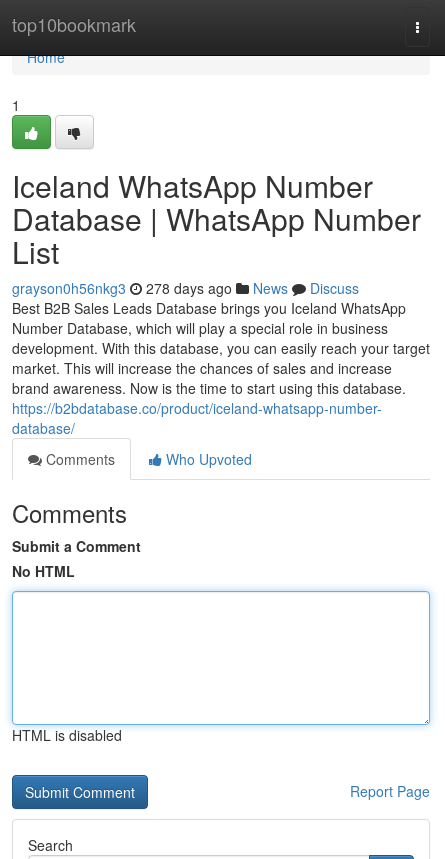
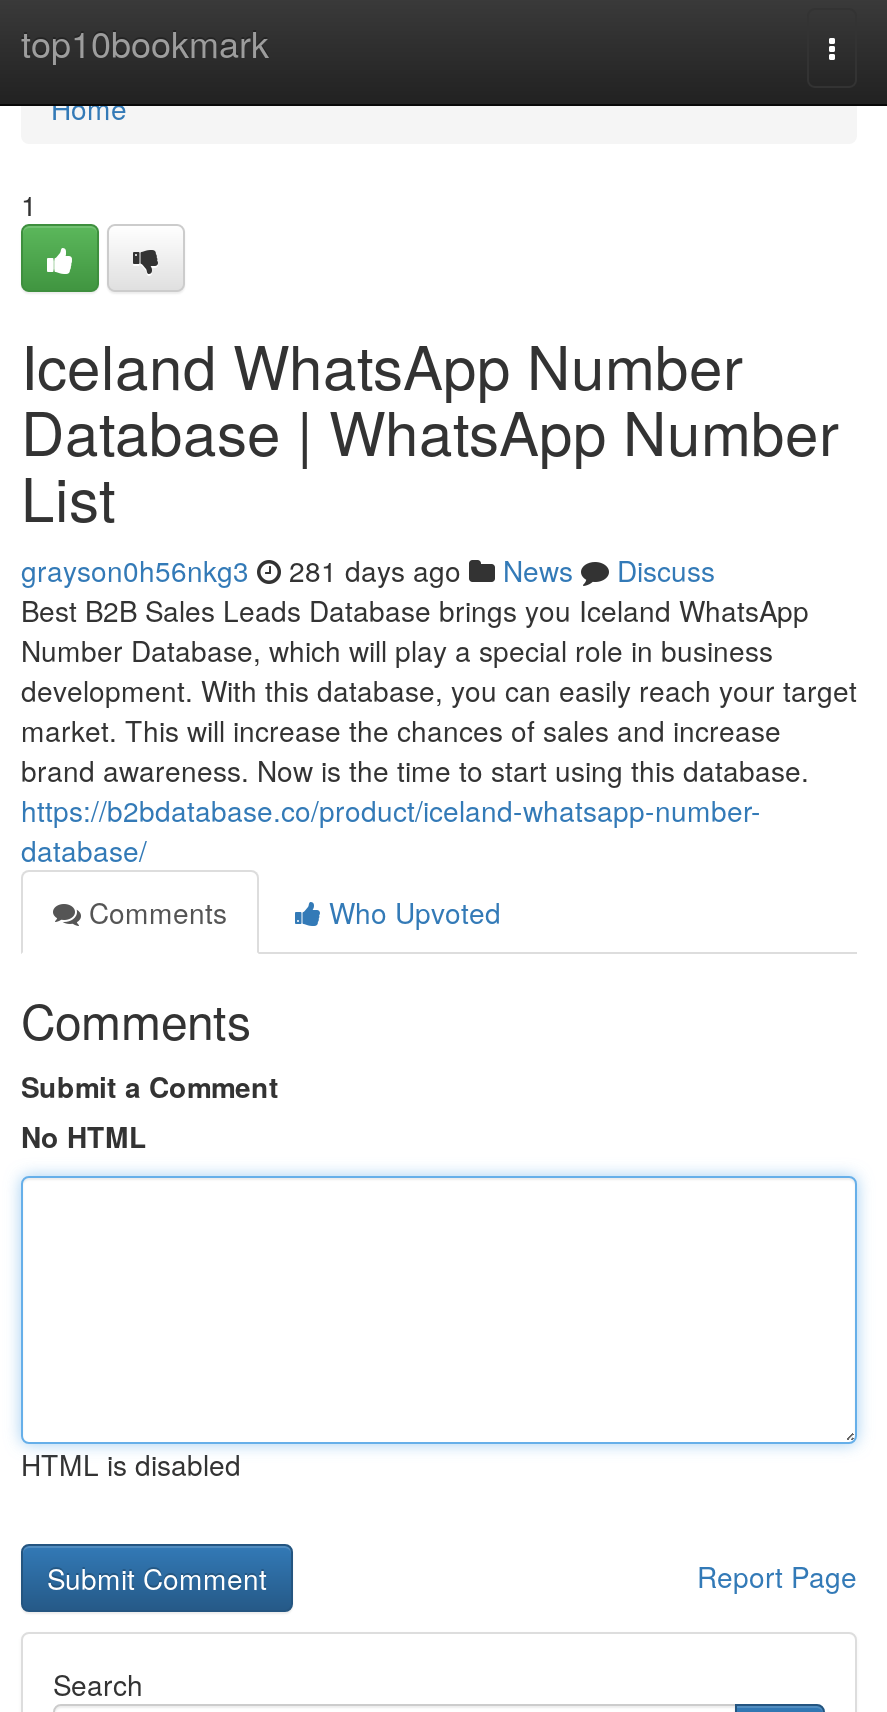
[12,278,359,298] grayson0h56nkg3 278 days ago News Discuss -> [21,550,715,590] grayson0h56nkg3 281 days ago News Discuss

